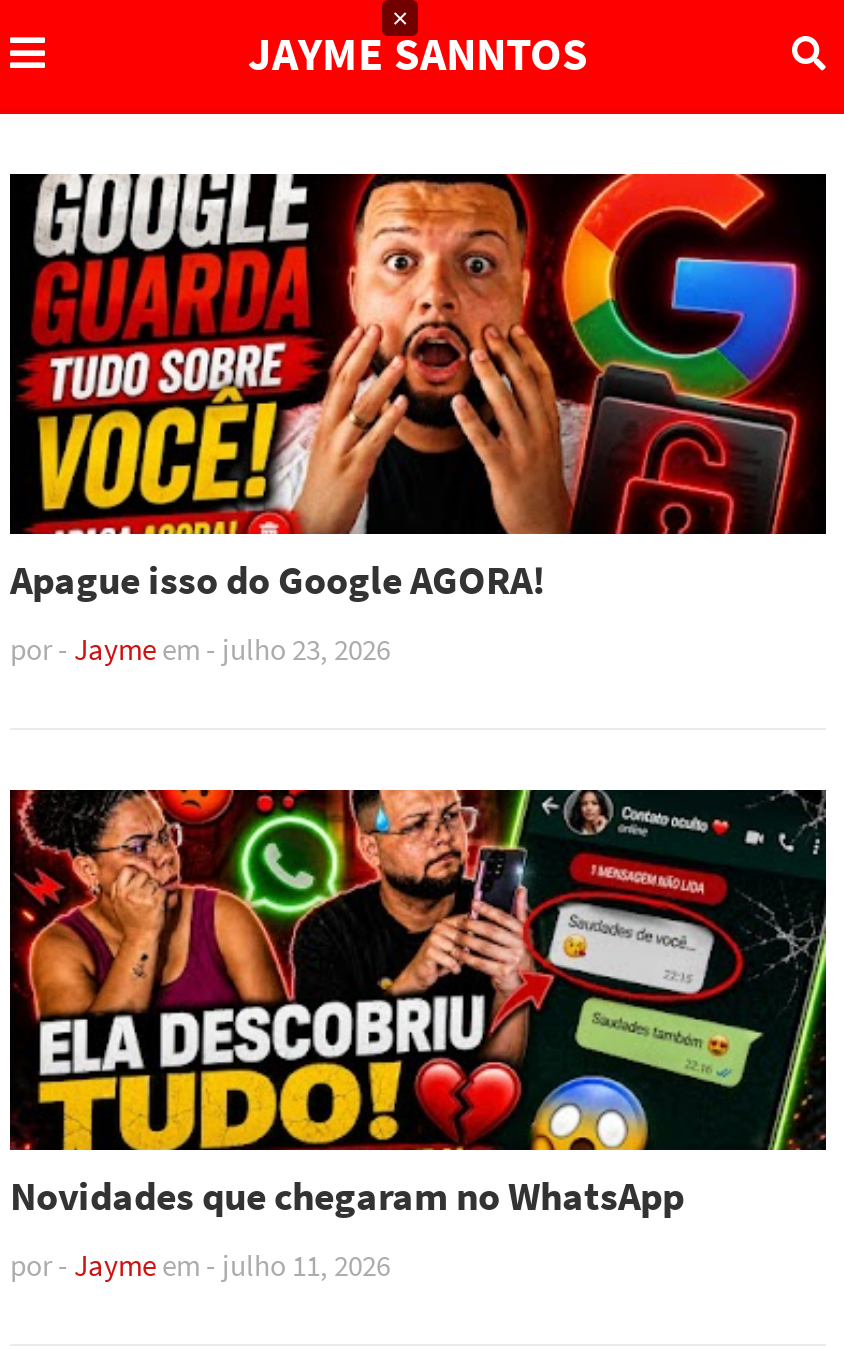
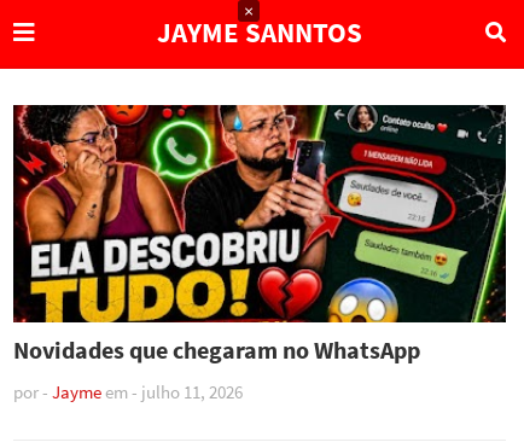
[10,172,828,668] [image] | Apague isso do Google AGORA! | por - Jayme em - julho 23, 2026 -> none

